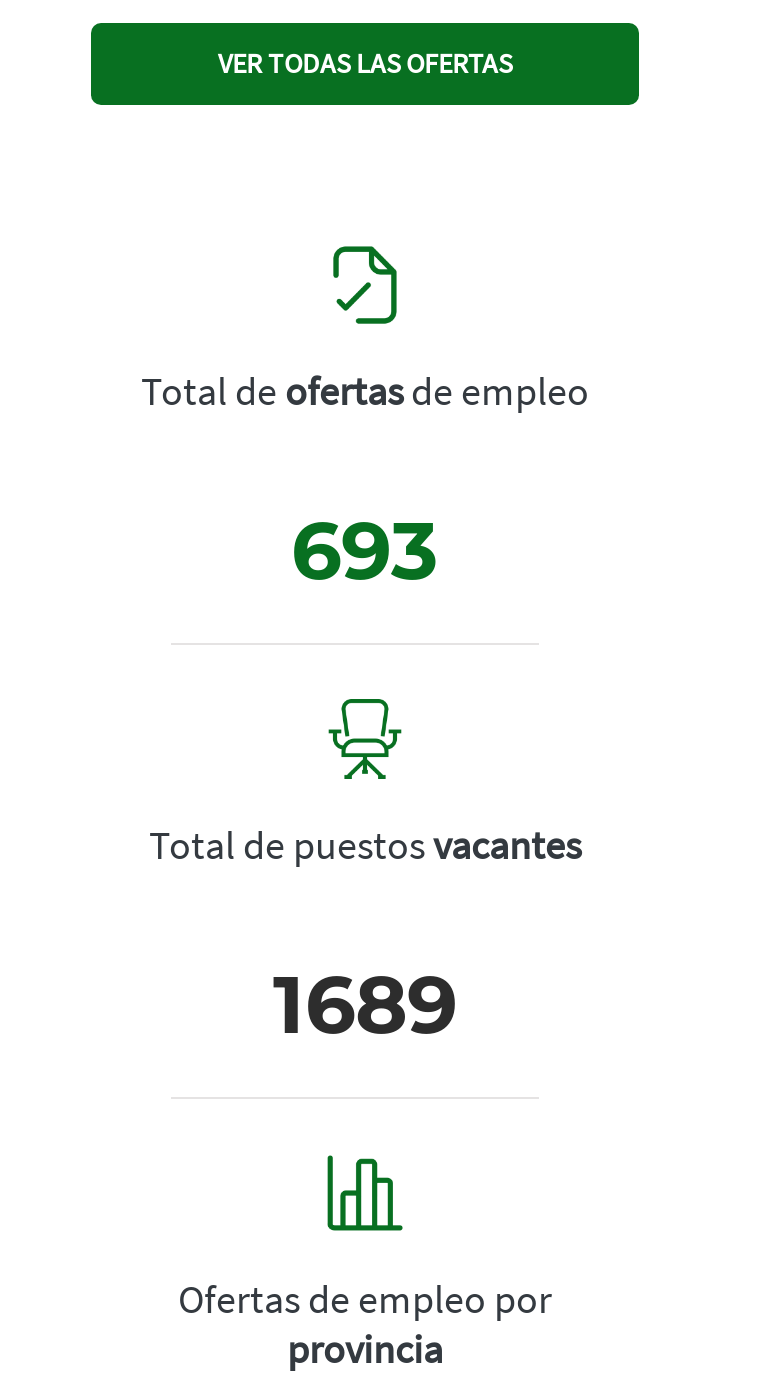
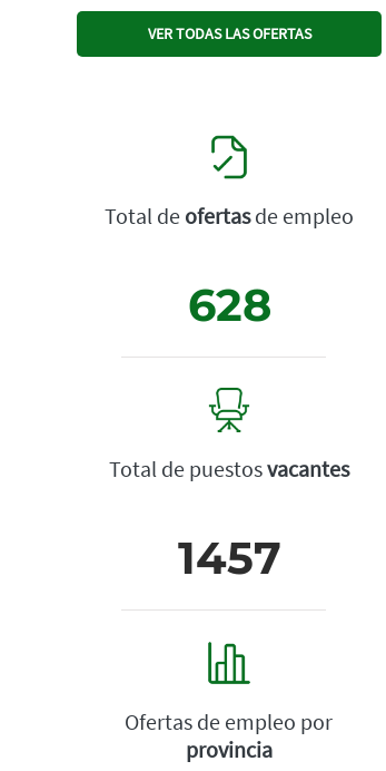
[291,502,439,600] 693 -> [187,277,271,332] 628
[273,956,457,1054] 1689 -> [177,530,281,585] 1457

